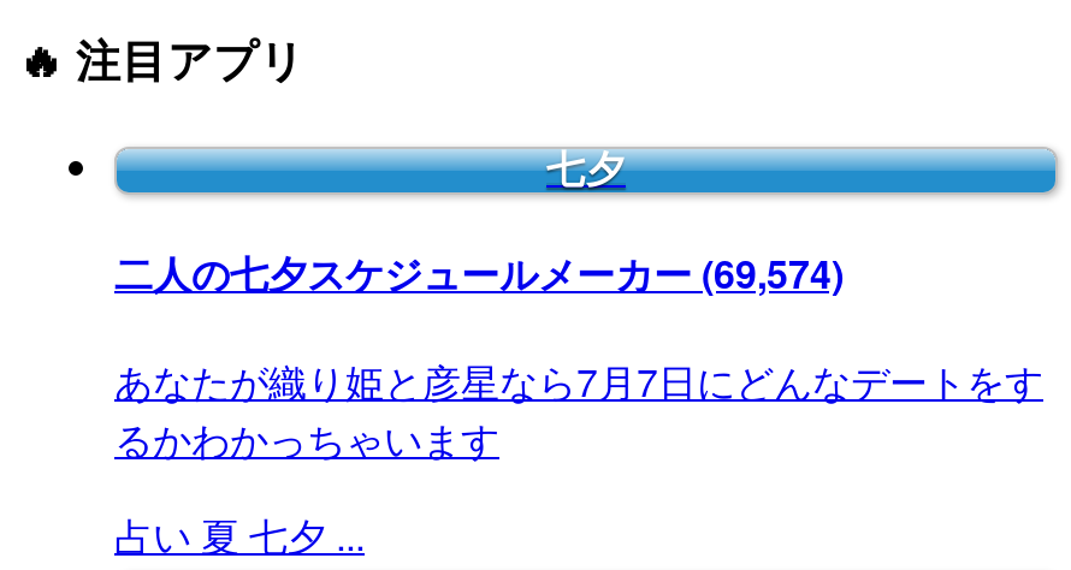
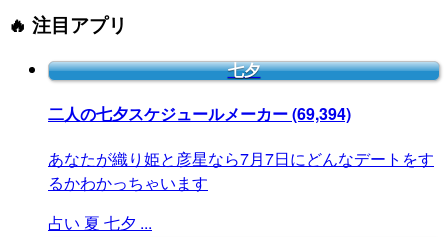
[114,245,844,300] 二人の七夕スケジュールメーカー(69,574) -> [48,102,351,125] 二人の七夕スケジュールメーカー(69,394)

